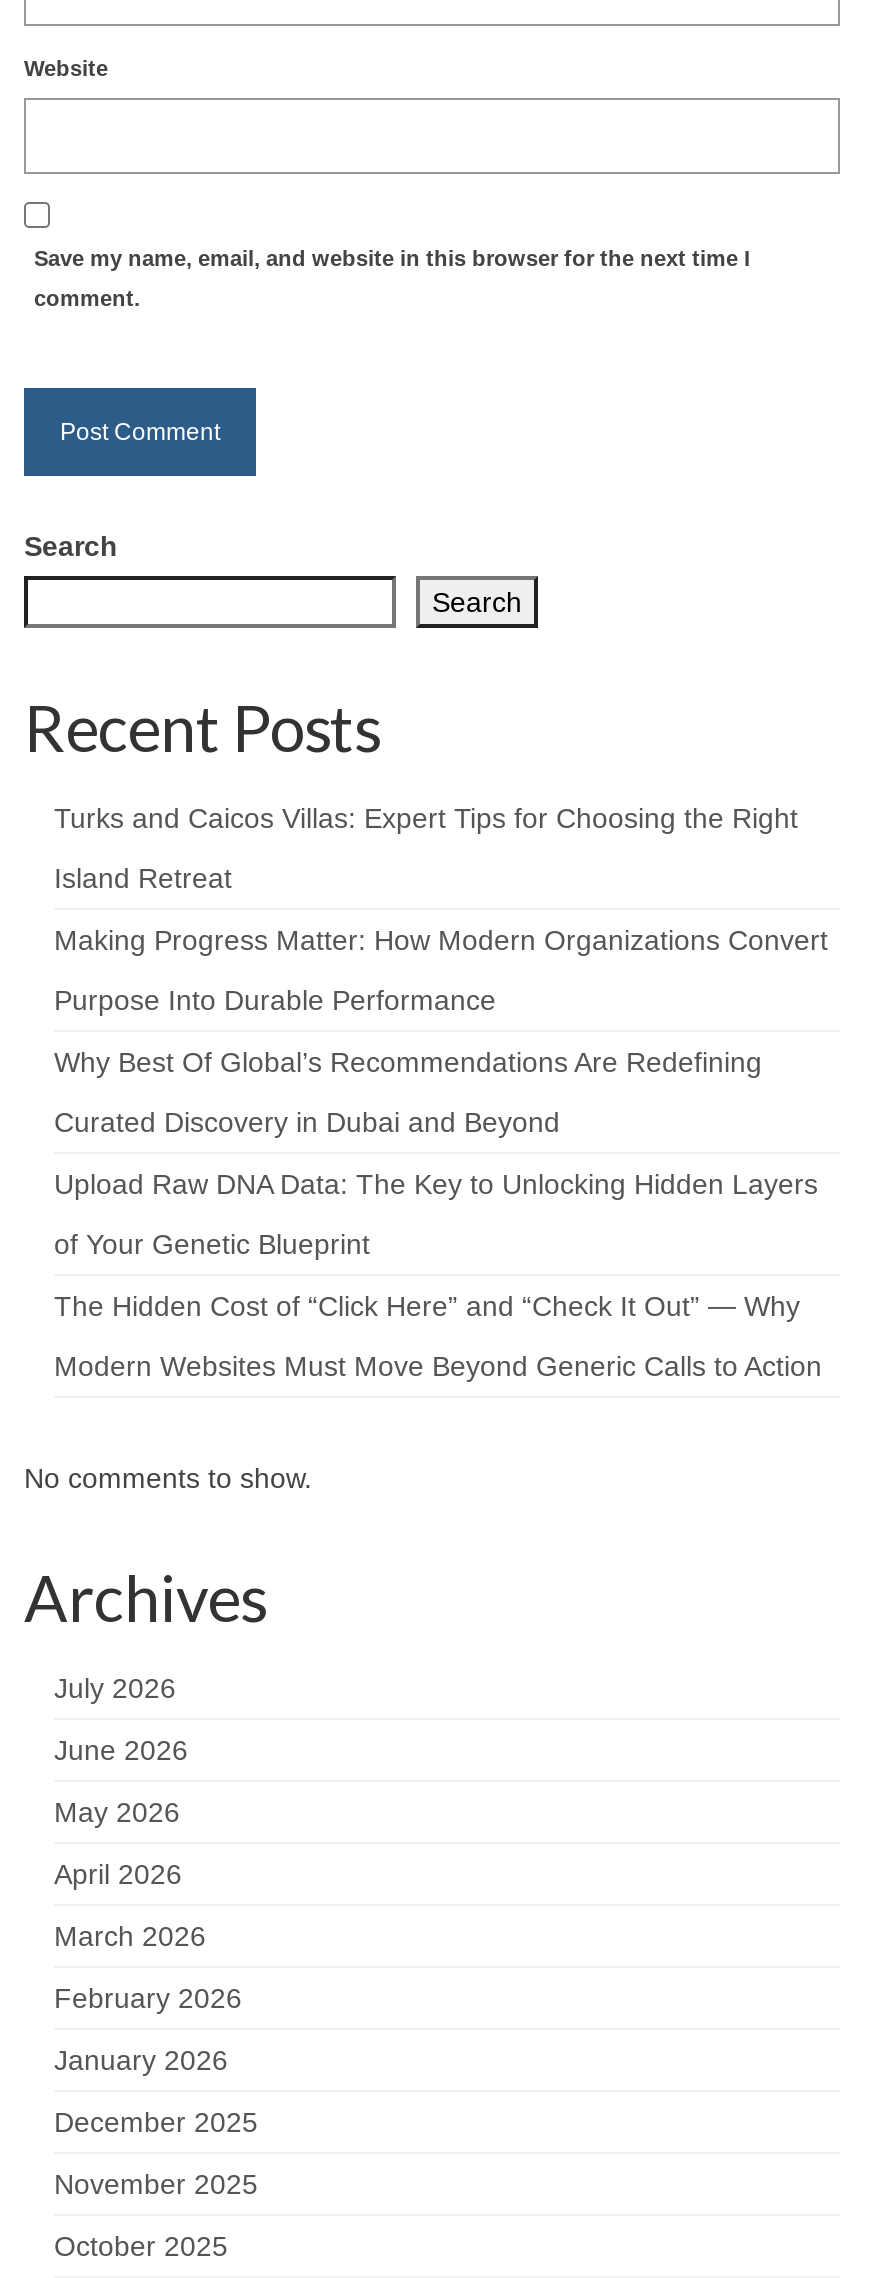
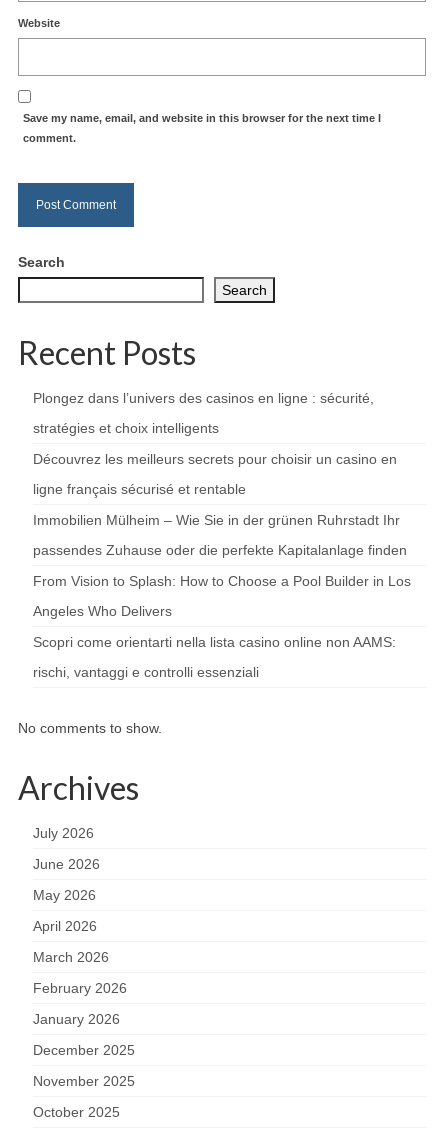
[54,801,798,833] Turks and Caicos Villas: Expert Tips for Choosing the Right -> [33,390,374,406] Plongez dans l’univers des casinos en ligne : sécurité,
[54,861,232,893] Island Retreat -> [33,420,219,436] stratégies et choix intelligents
[54,923,828,955] Making Progress Matter: How Modern Organizations Convert -> [33,451,397,467] Découvrez les meilleurs secrets pour choisir un casino en
[54,983,496,1015] Purpose Into Durable Performance -> [33,481,246,497] ligne français sécurisé et rentable
[54,1045,762,1077] Why Best Of Global’s Recommendations Are Redefining -> [33,512,400,528] Immobilien Mülheim – Wie Sie in der grünen Ruhrstadt Ihr
[54,1105,560,1137] Curated Discovery in Dubai and Beyond -> [33,542,407,558] passendes Zuhause oder die perfekte Kapitalanlage finden
[54,1167,818,1199] Upload Raw DNA Data: The Key to Unlocking Hidden Layers -> [33,573,411,589] From Vision to Splash: How to Choose a Pool Builder in Los
[54,1227,370,1259] of Your Genetic Blueprint -> [33,603,172,619] Angeles Who Delivers
[54,1289,800,1321] The Hidden Cost of “Click Here” and “Check It Out” — Why -> [33,634,396,650] Scopri come orientarti nella lista casino online non AAMS:
[54,1349,822,1381] Modern Websites Must Move Beyond Generic Calls to Action -> [33,664,259,680] rischi, vantaggi e controlli essenziali

